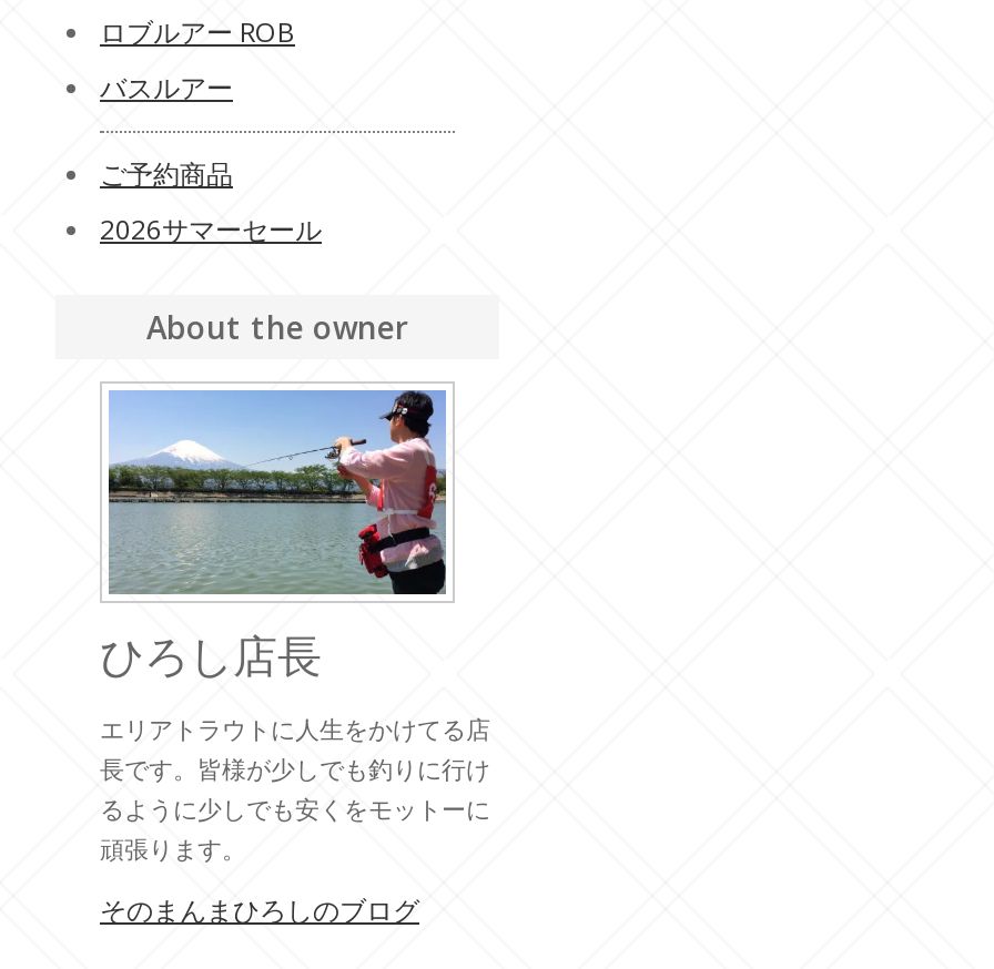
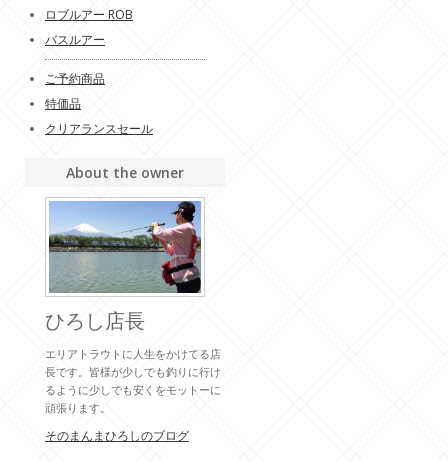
[100,211,322,248] 2026サマーセール -> [45,95,153,137] 特価品 | クリアランスセール

